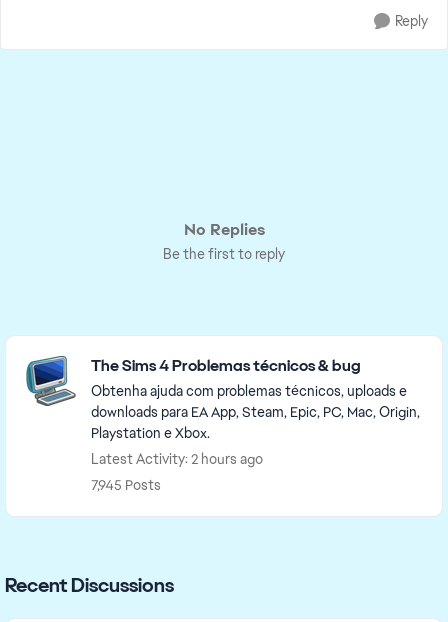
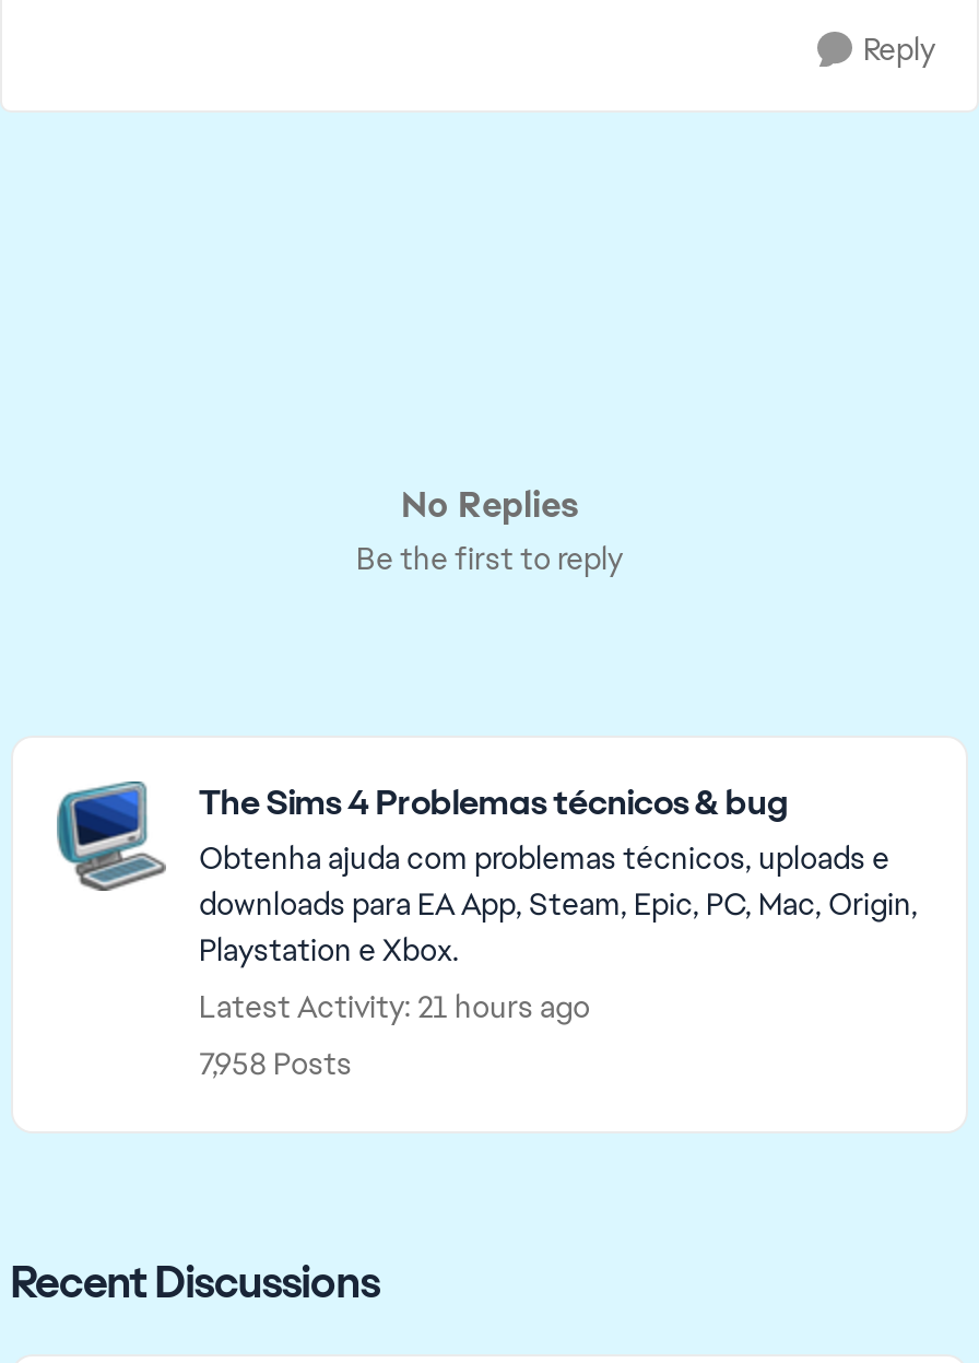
[91,450,263,468] Latest Activity: 2 hours ago -> [199,987,590,1026] Latest Activity: 21 hours ago
[91,476,161,494] 7,945 Posts -> [199,1044,352,1083] 7,958 Posts

